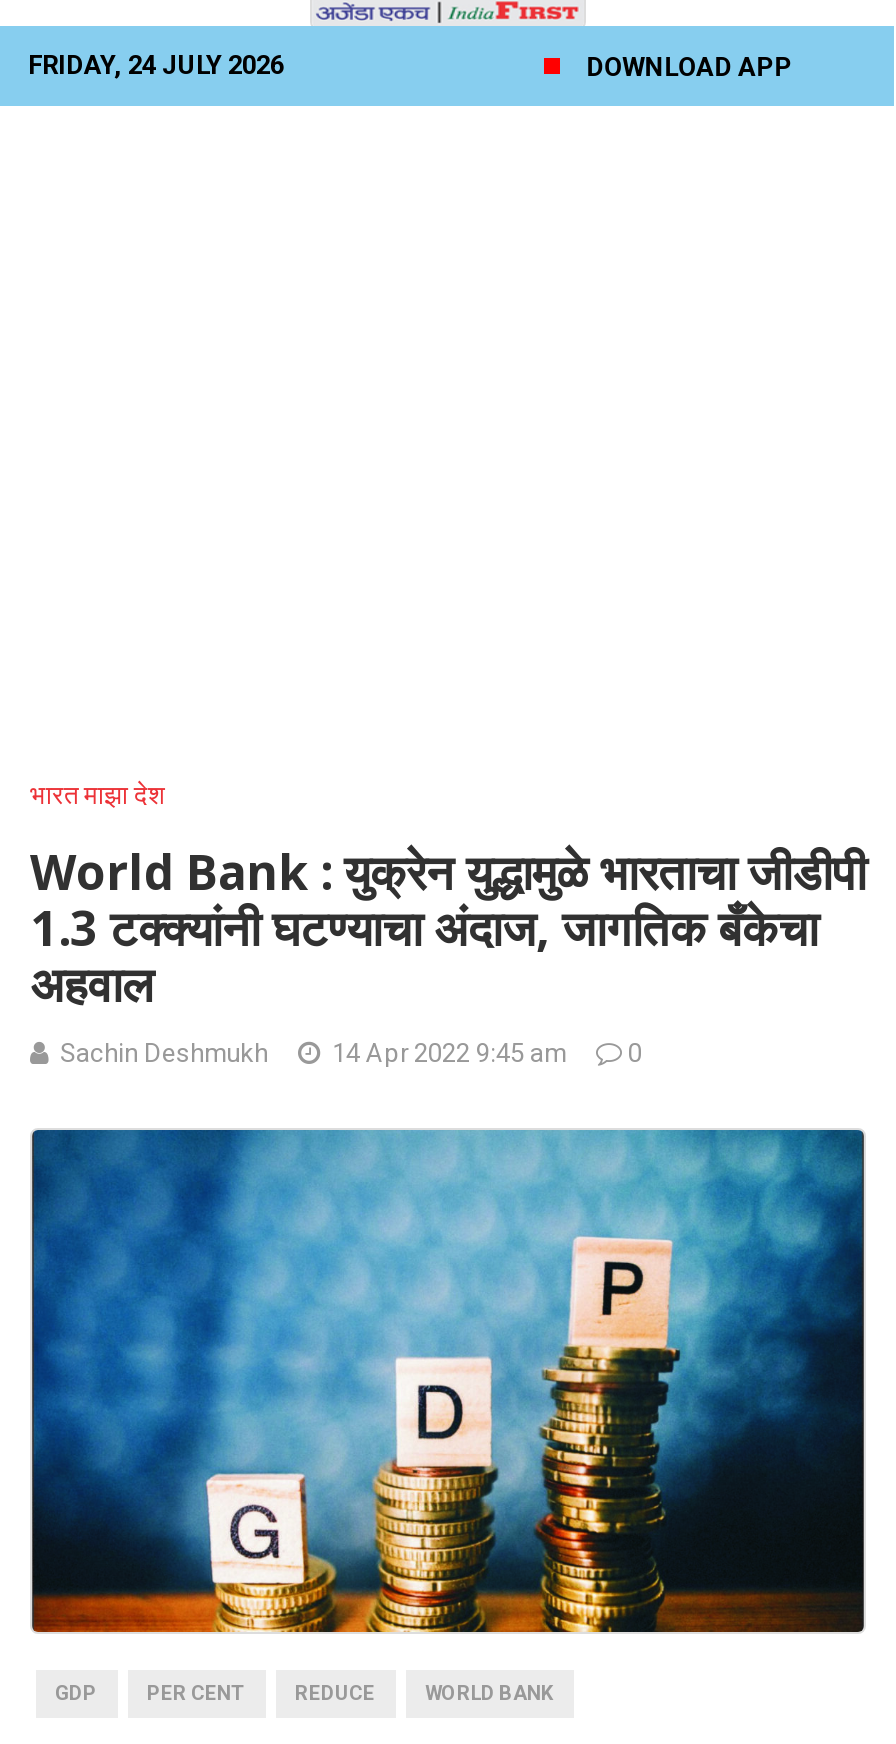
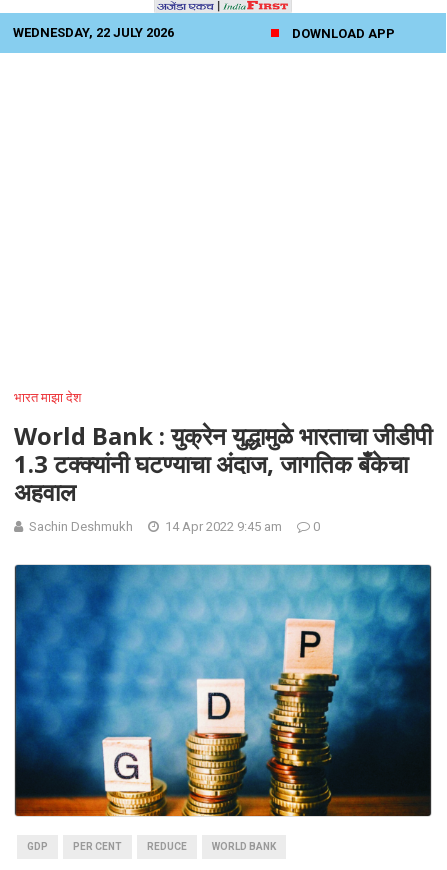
[28,50,284,80] FRIDAY, 24 JULY 2026 -> [13,25,174,40] WEDNESDAY, 22 JULY 2026

